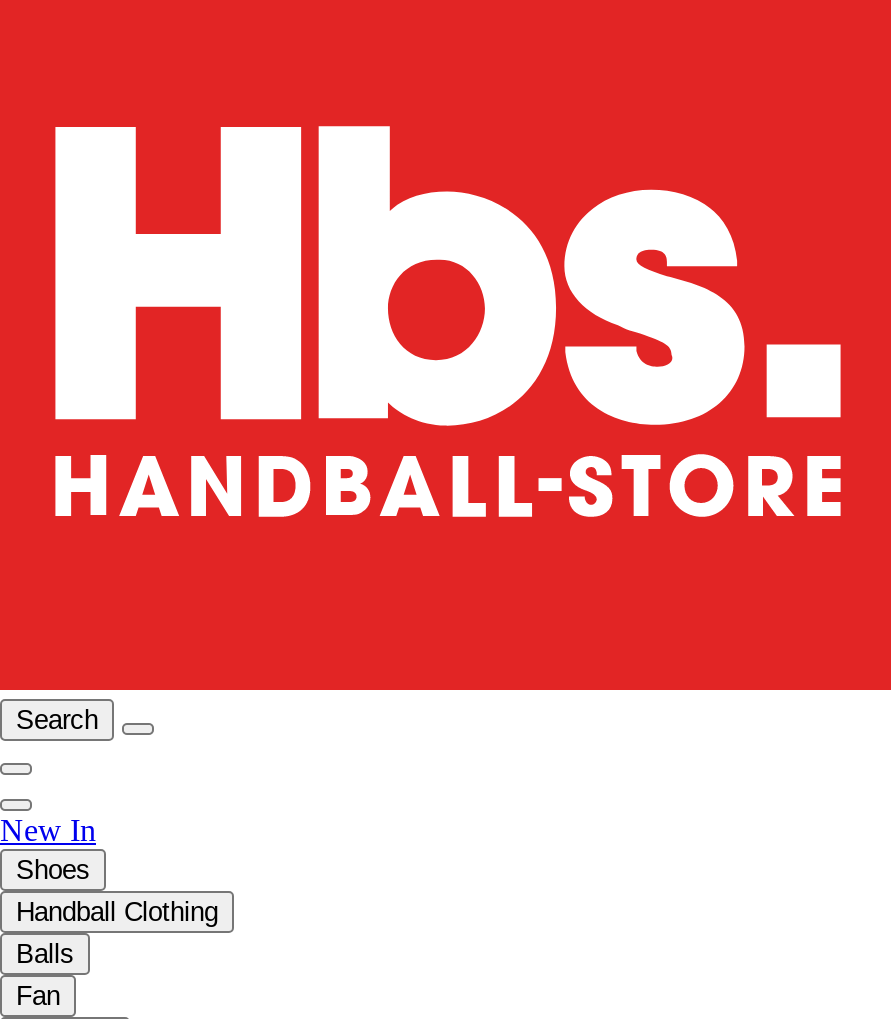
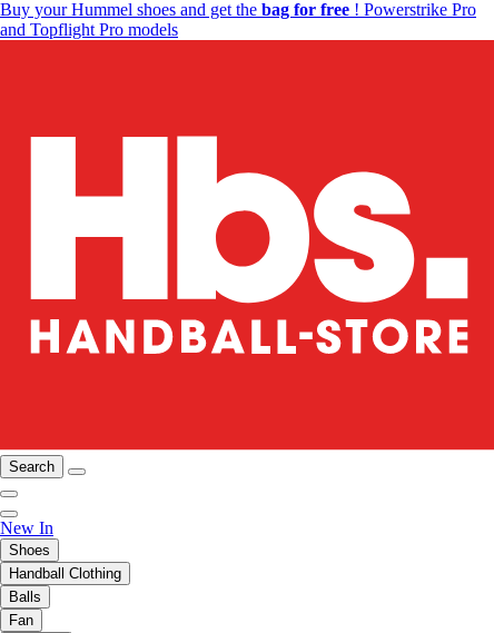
none -> [0,0,476,39] Buy your Hummel shoes and get the bag for free! Powerstrike Pro | and Topflight Pro models

